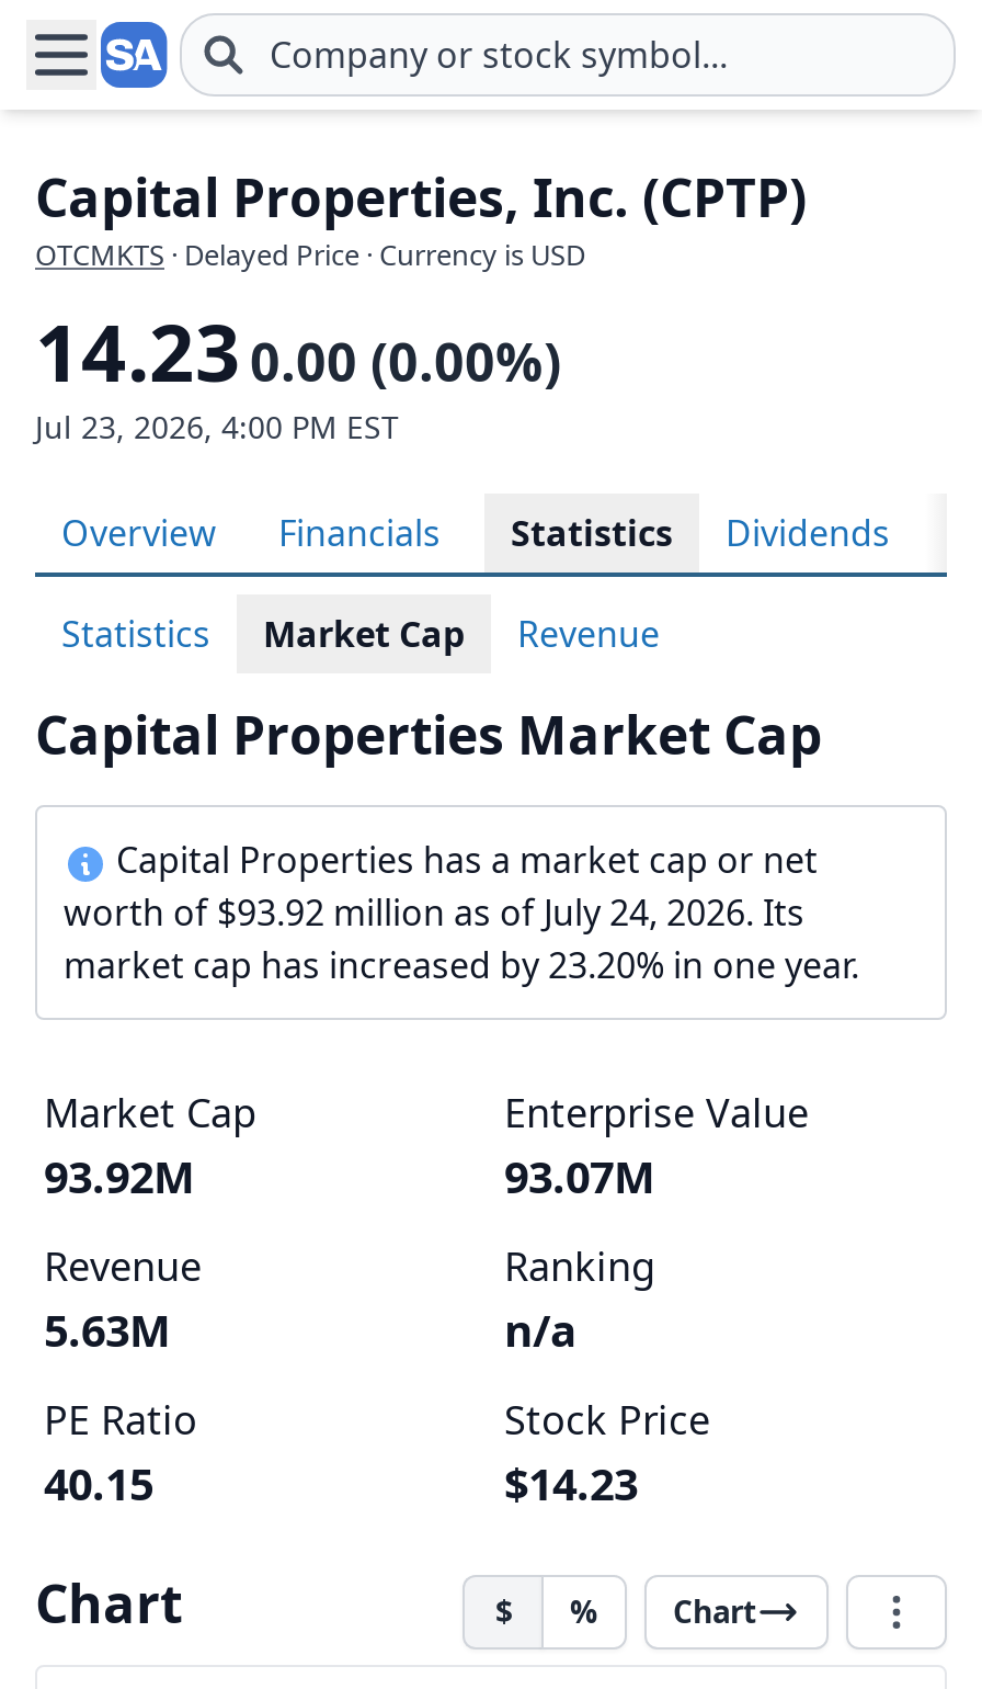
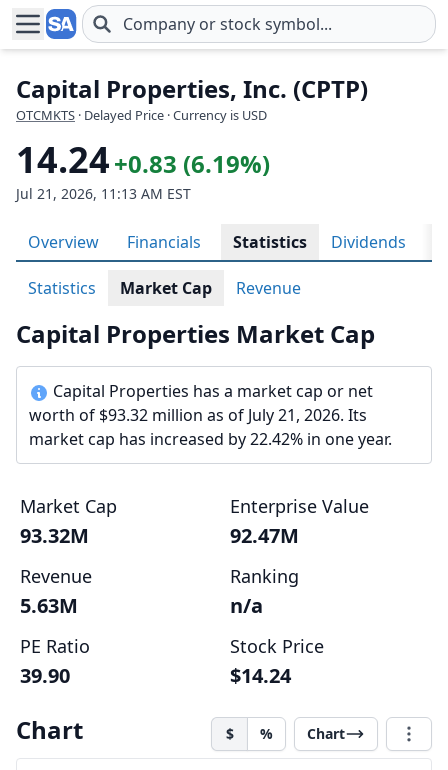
[35,298,561,406] 14.23 0.00 (0.00%) -> [16,135,270,184] 14.24 +0.83 (6.19%)
[35,406,399,447] Jul 23, 2026, 4:00 PM EST -> [16,184,191,203] Jul 21, 2026, 11:13 AM EST
[64,888,804,937] worth of $93.92 million as of July 24, 2026. Its -> [29,404,367,426] worth of $93.32 million as of July 21, 2026. Its
[64,941,859,989] market cap has increased by 23.20% in one year. -> [29,428,392,450] market cap has increased by 22.42% in one year.
[44,1147,195,1206] 93.92M -> [20,522,89,549] 93.32M
[504,1147,655,1206] 93.07M -> [230,522,299,549] 92.47M
[44,1454,153,1514] 40.15 -> [20,662,70,689] 39.90
[504,1454,638,1514] $14.23 -> [230,662,291,689] $14.24

